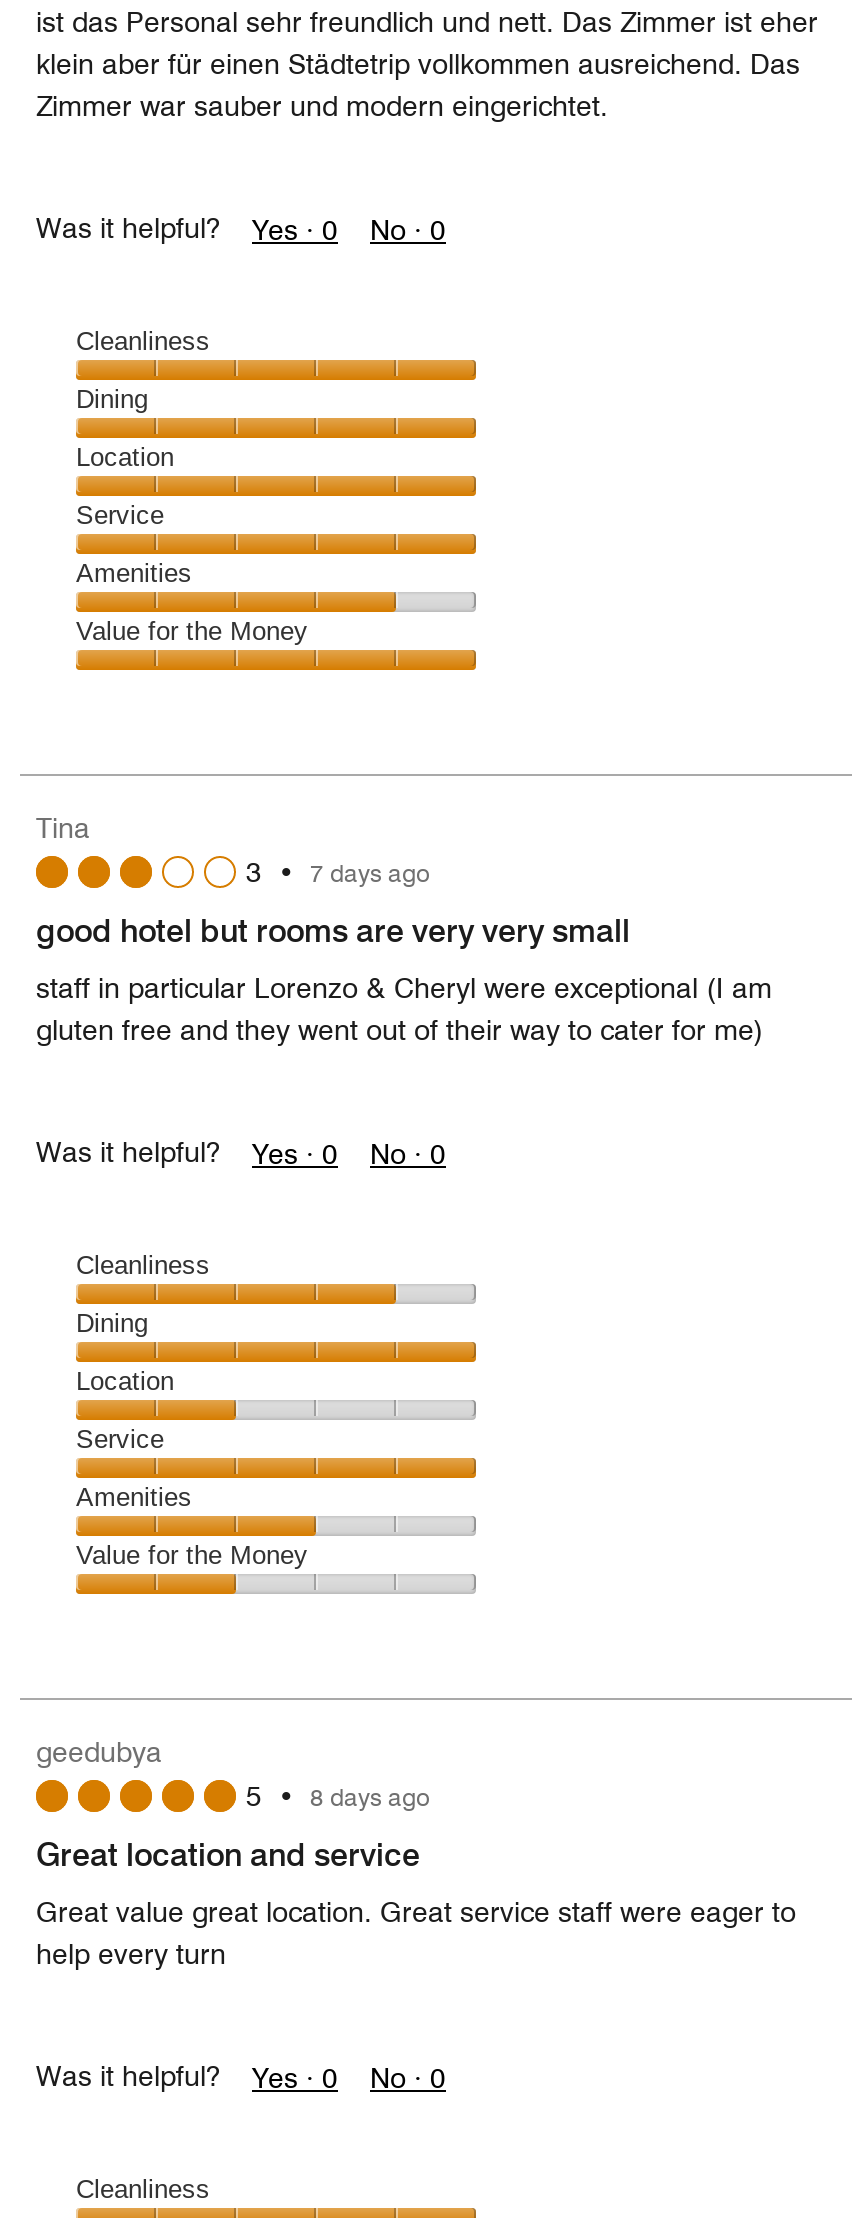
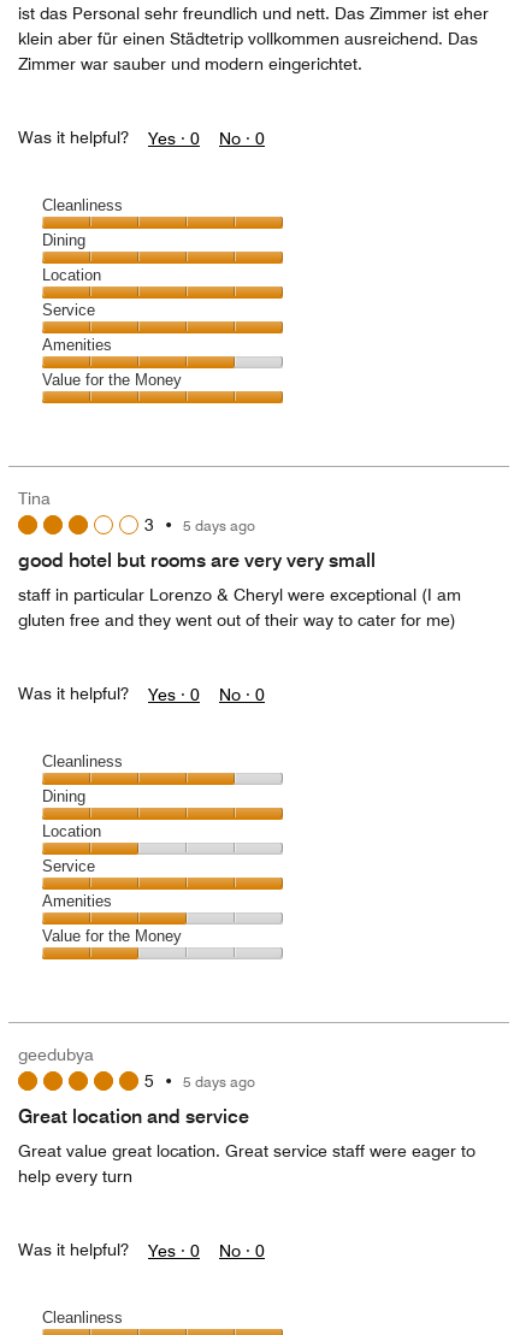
[246,856,450,888] 3 • 7 days ago -> [144,515,267,534] 3 • 5 days ago
[246,1780,450,1812] 5 • 8 days ago -> [144,1071,267,1091] 5 • 5 days ago

